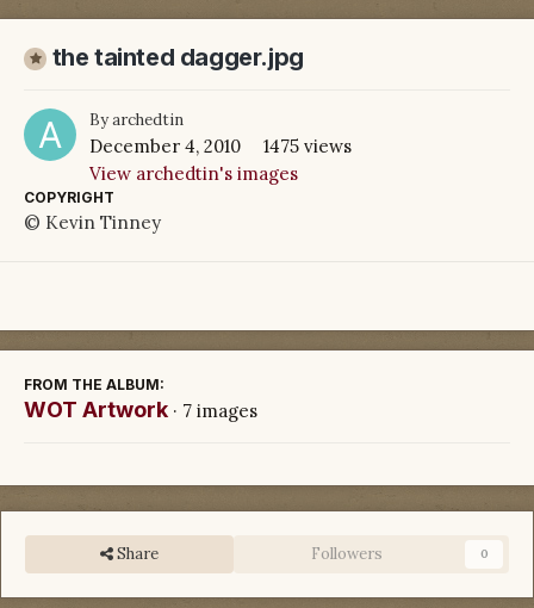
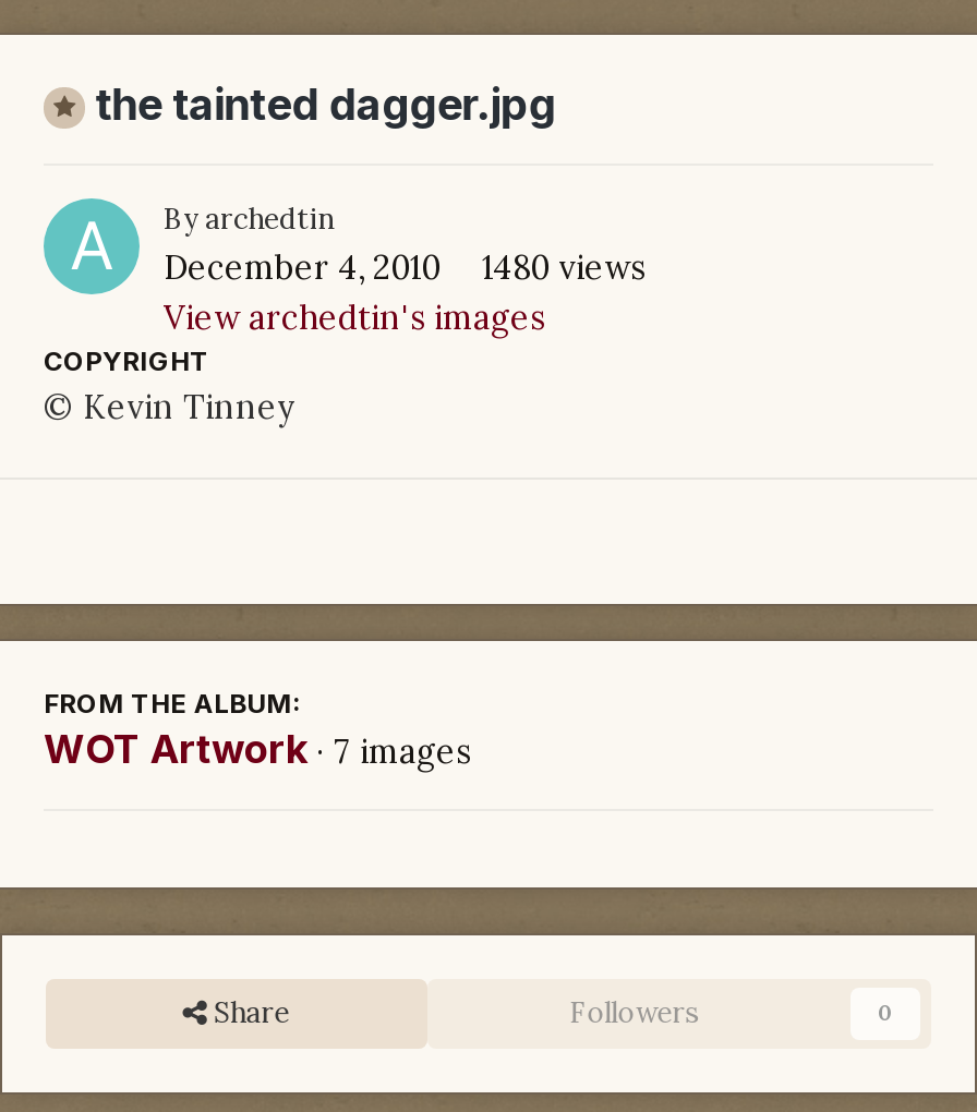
[89,134,352,157] December 4, 2010 1475 views -> [164,245,646,287] December 4, 2010 1480 views

